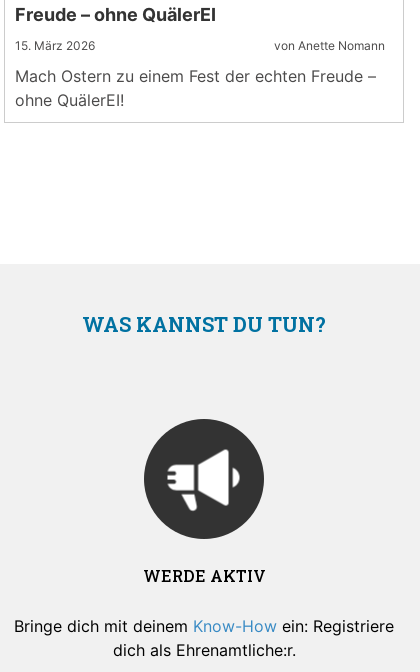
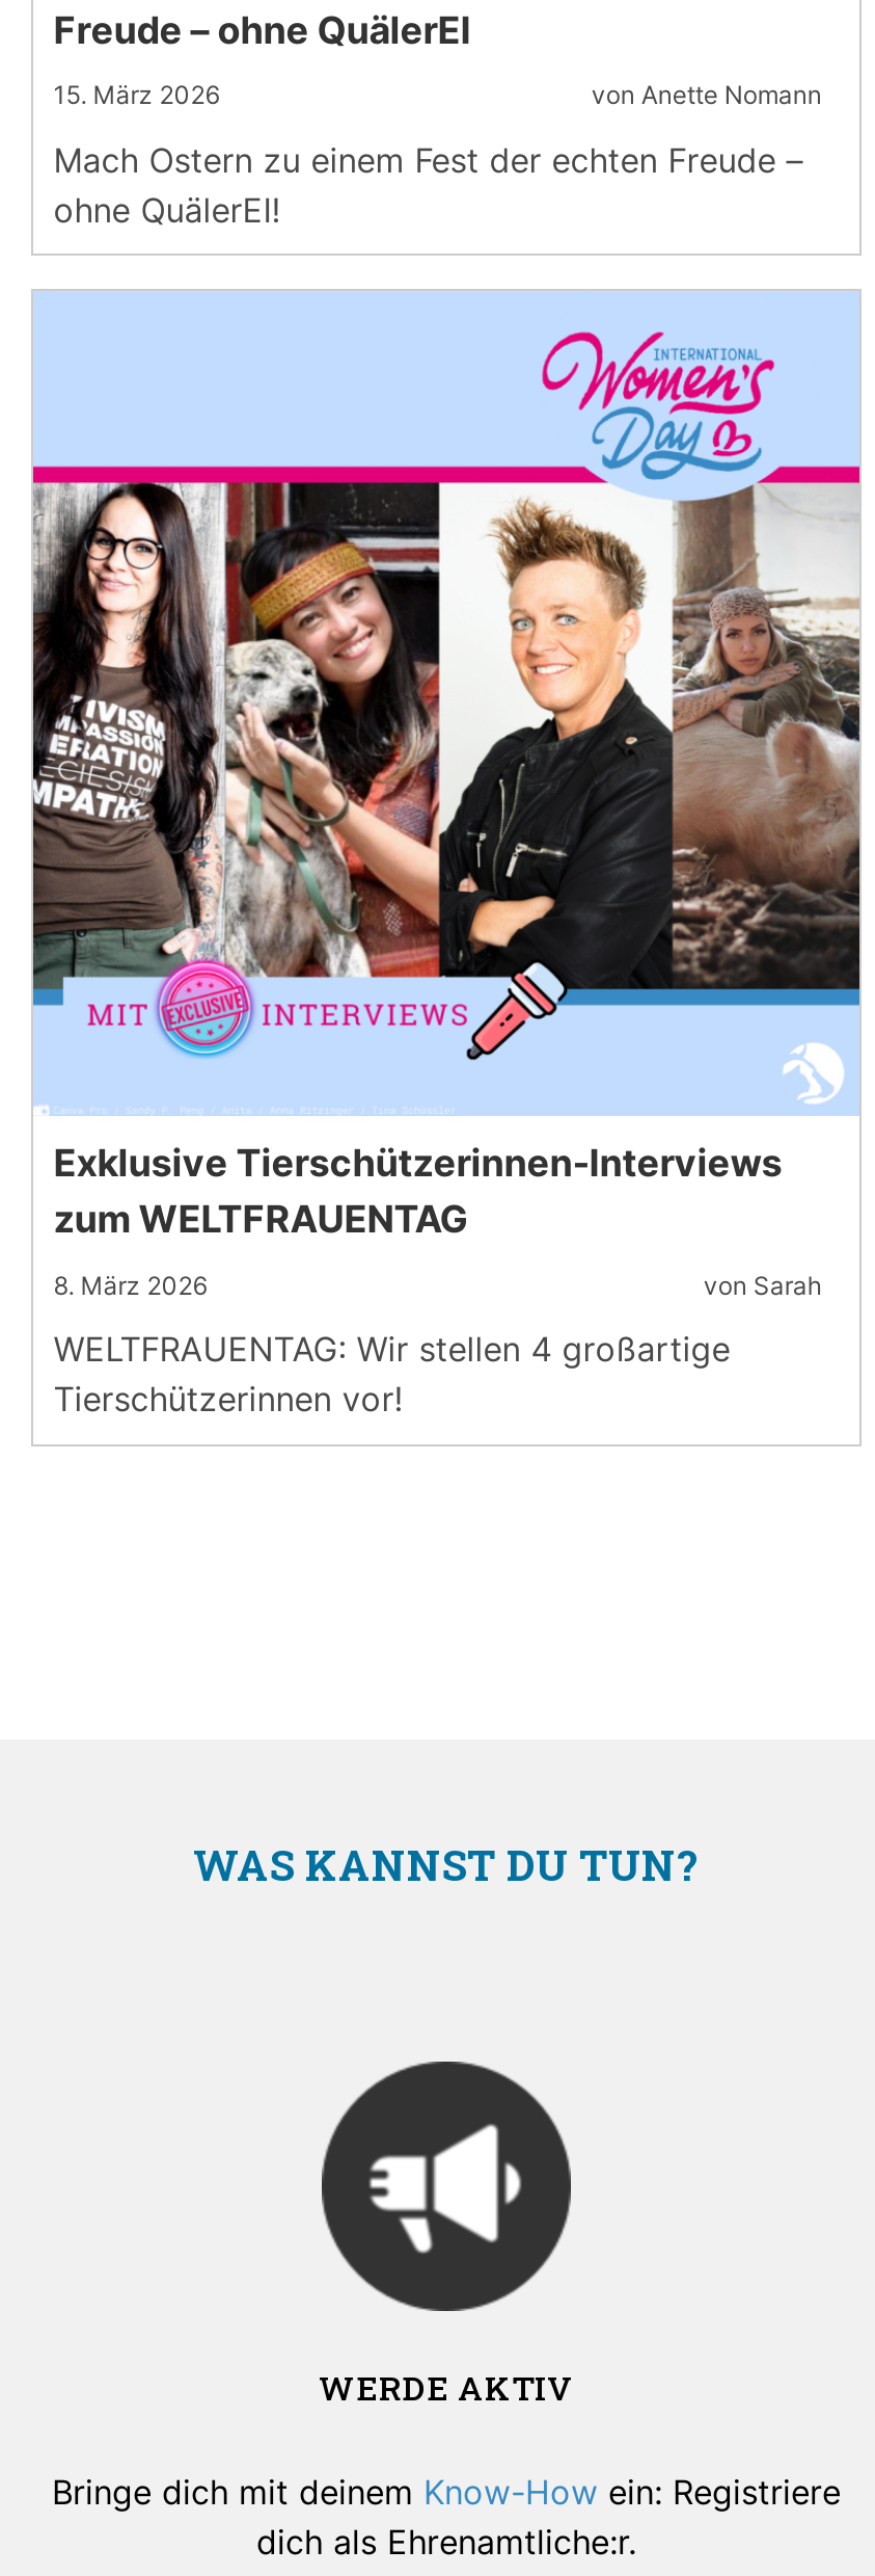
none -> [31,289,862,1420] [image] | Exklusive Tierschützerinnen-Interviews | zum WELTFRAUENTAG | von Sarah | 8. März 2026 | WELTFRAUENTAG: Wir stellen 4 großartige | Tierschützerinnen vor!

